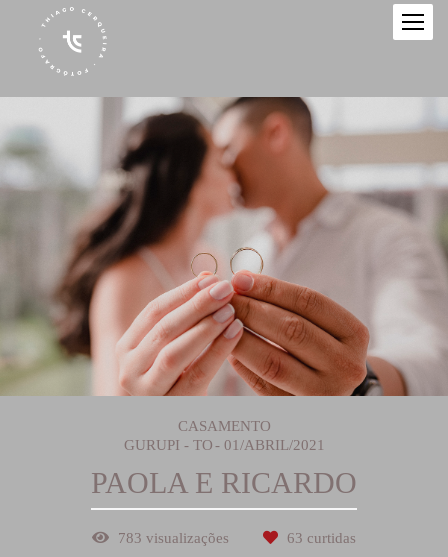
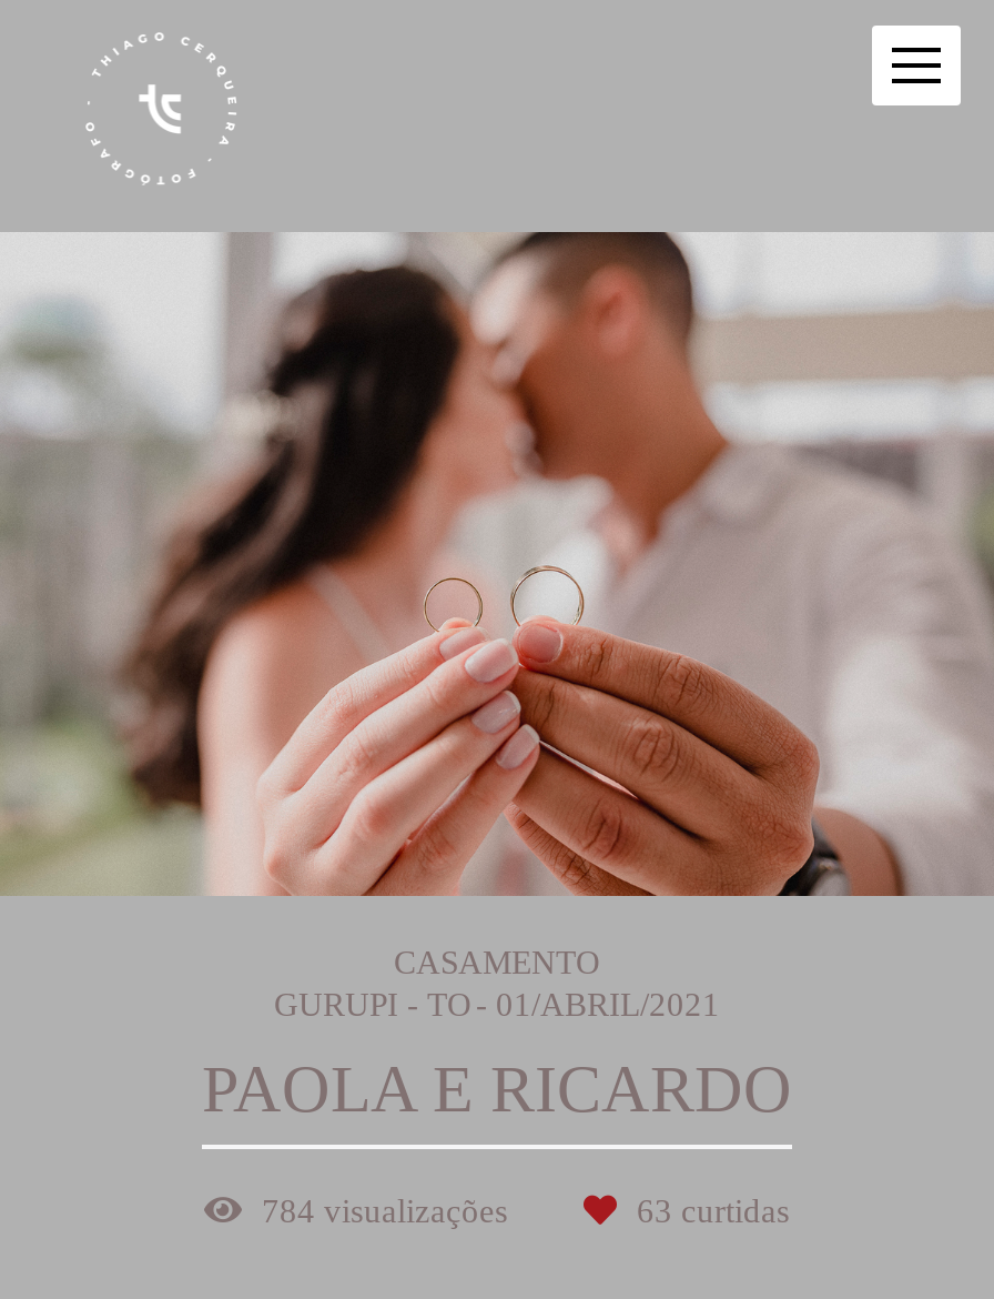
[118,530,233,546] 783 visualizações -> [262,1194,517,1229] 784 visualizações

